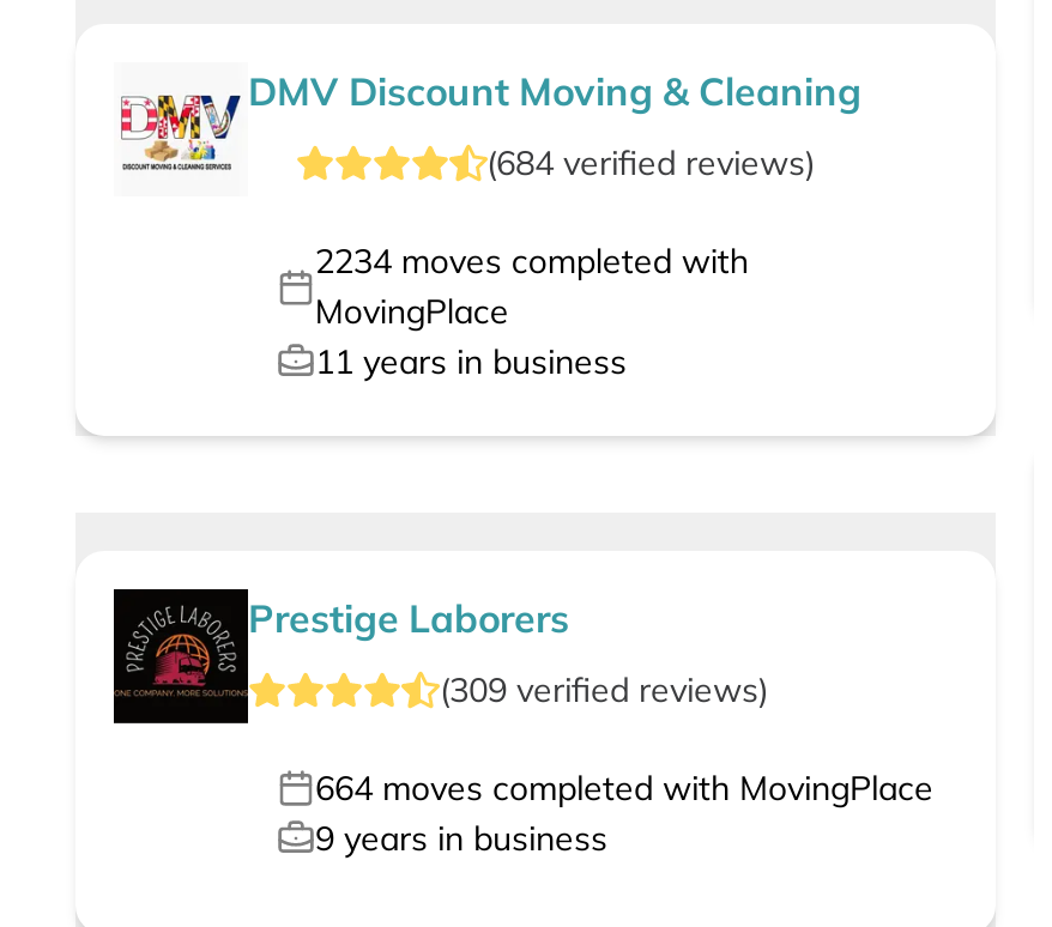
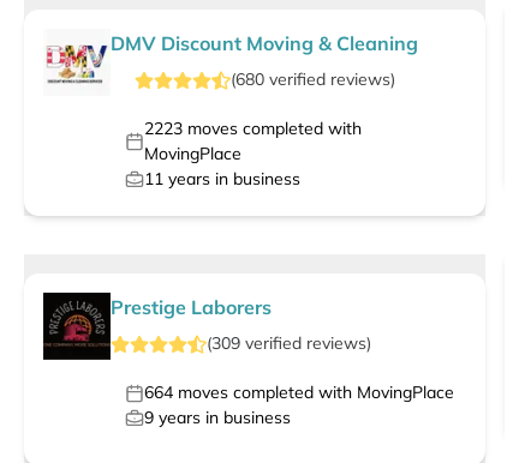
[486,140,815,183] (684 verified reviews) -> [230,69,395,90] (680 verified reviews)
[315,238,749,281] 2234 moves completed with -> [144,118,362,140] 2223 moves completed with

